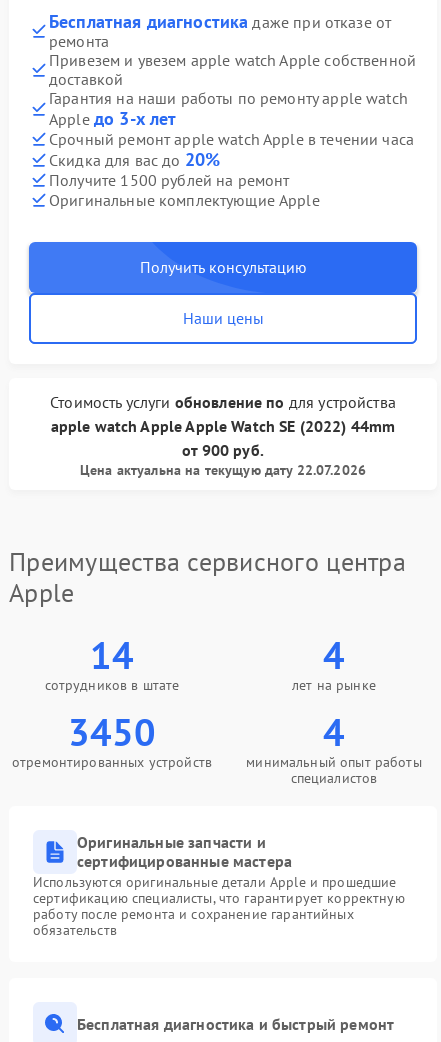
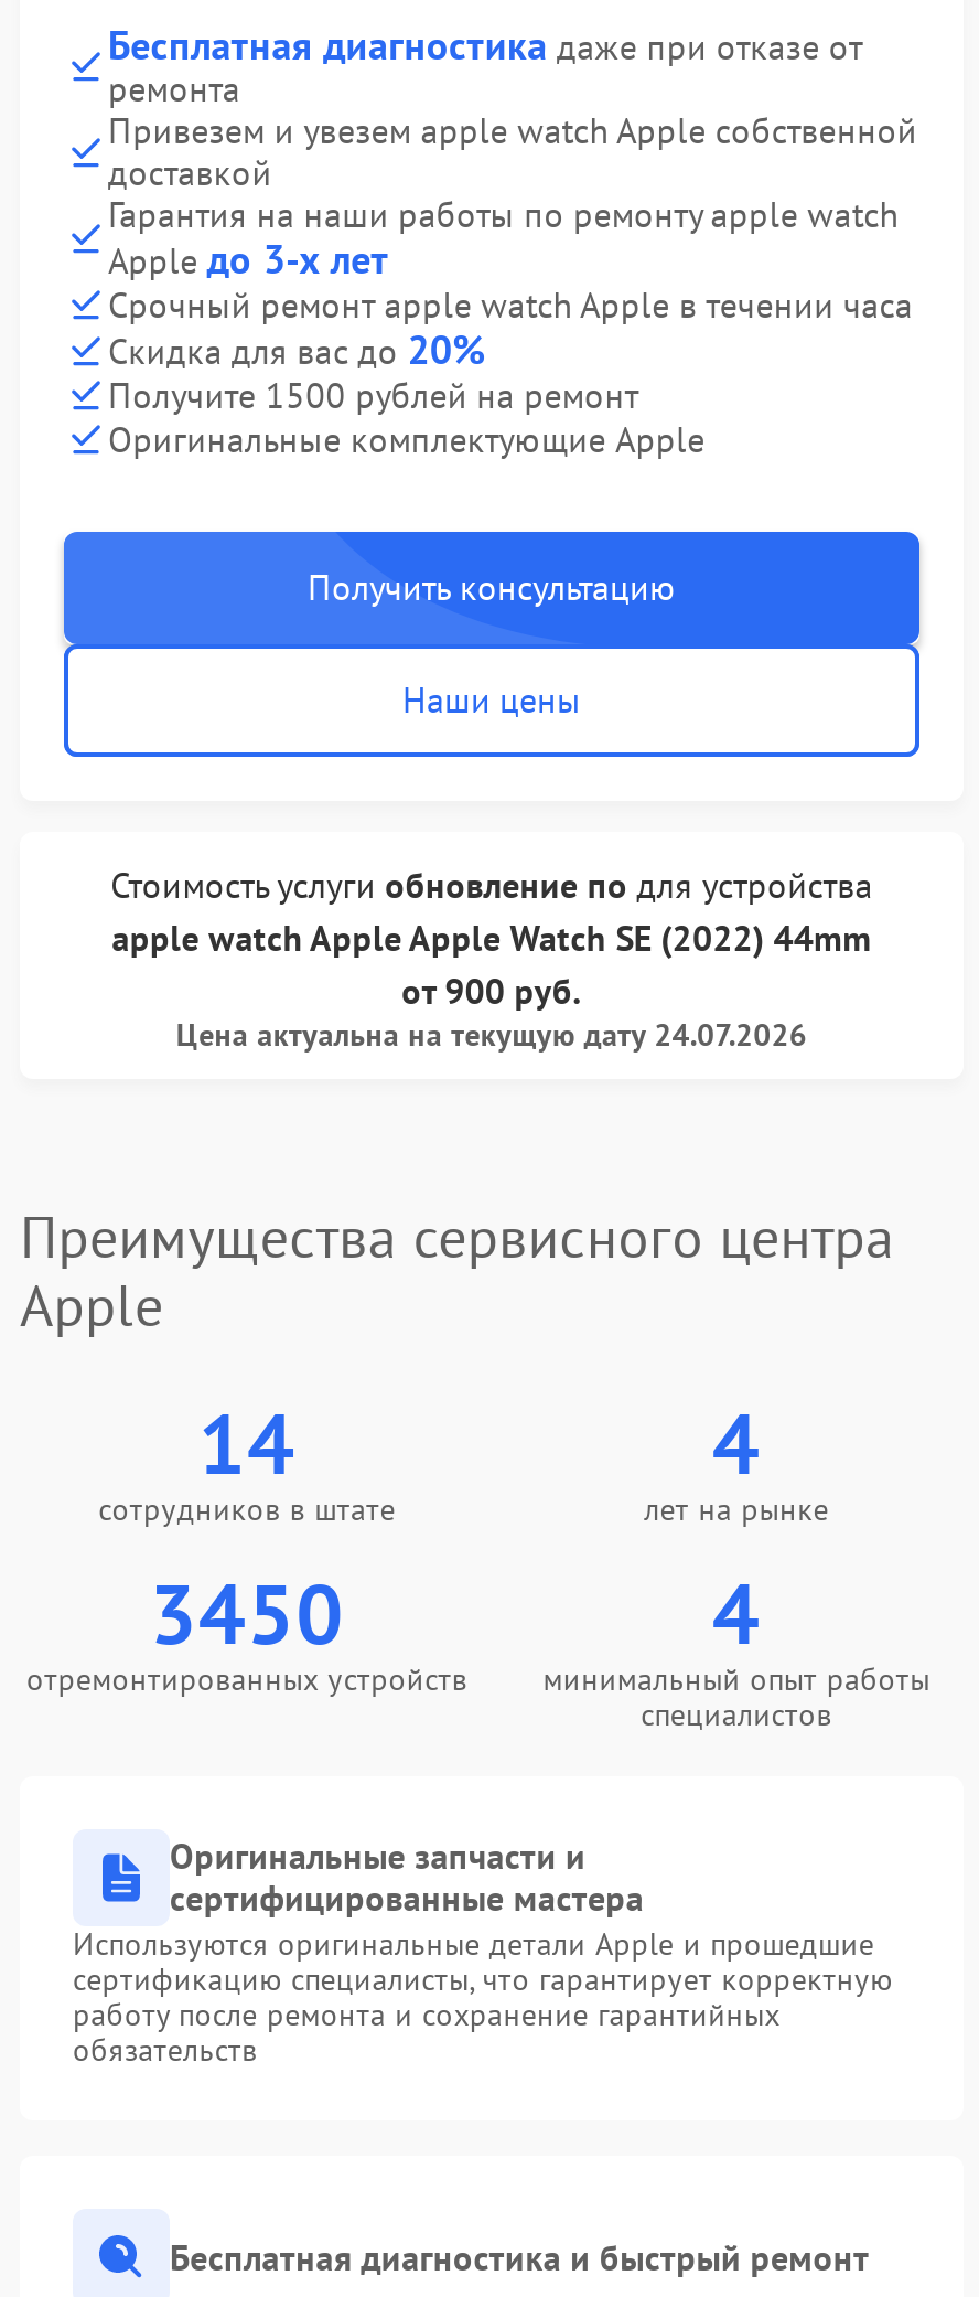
[80,461,366,479] Цена актуальна на текущую дату 22.07.2026 -> [176,1015,807,1055] Цена актуальна на текущую дату 24.07.2026

